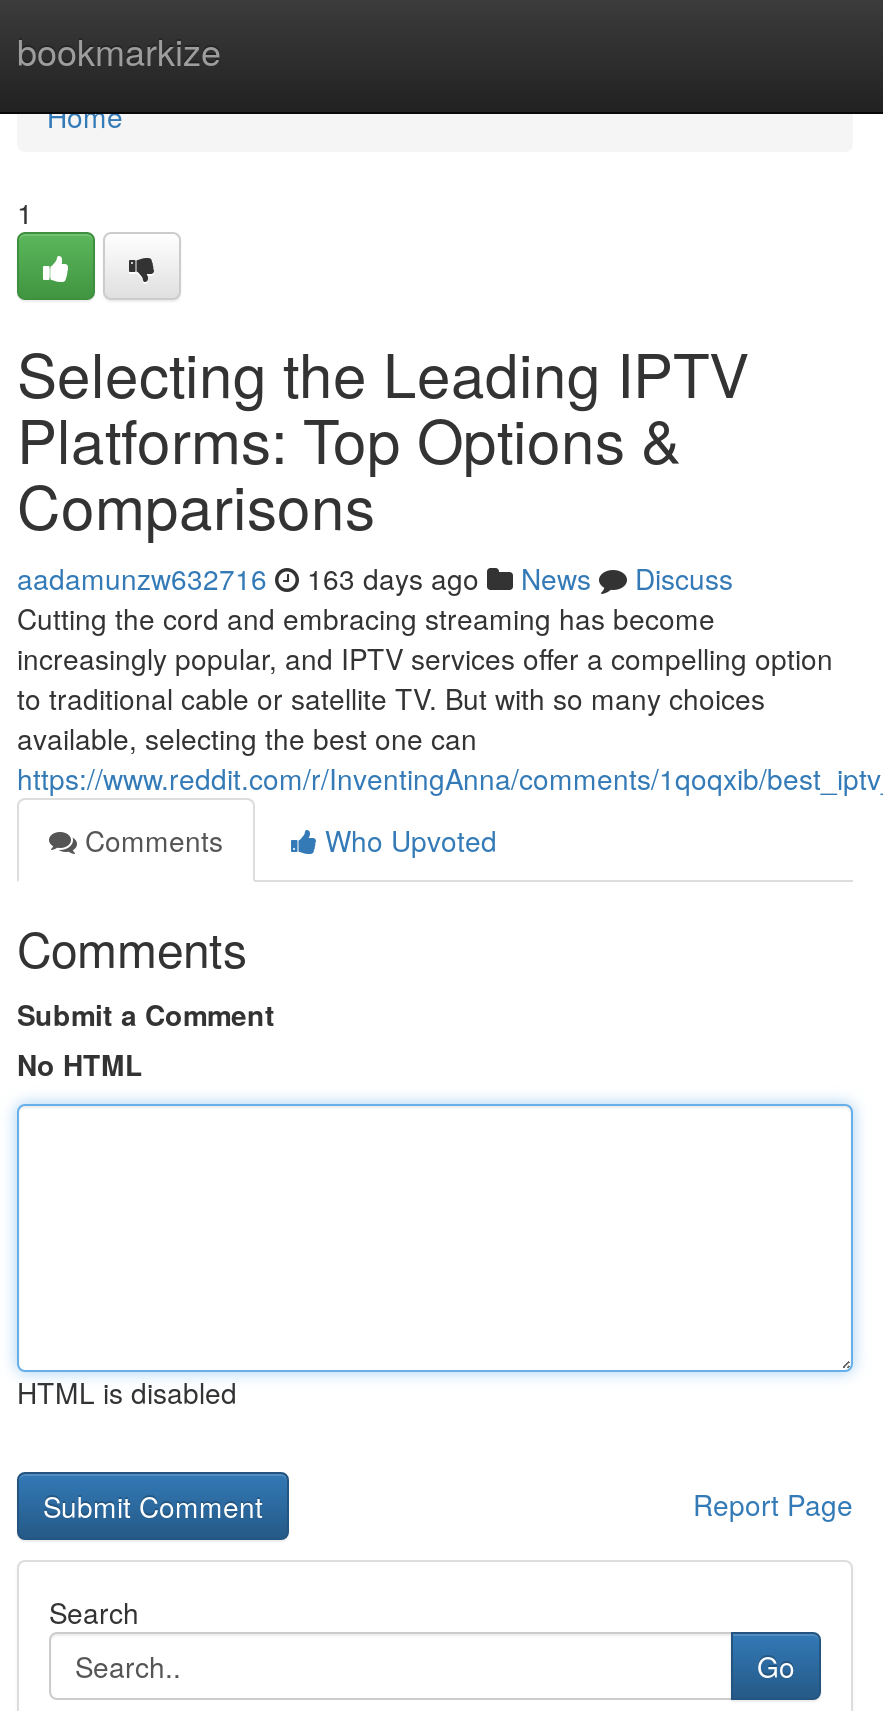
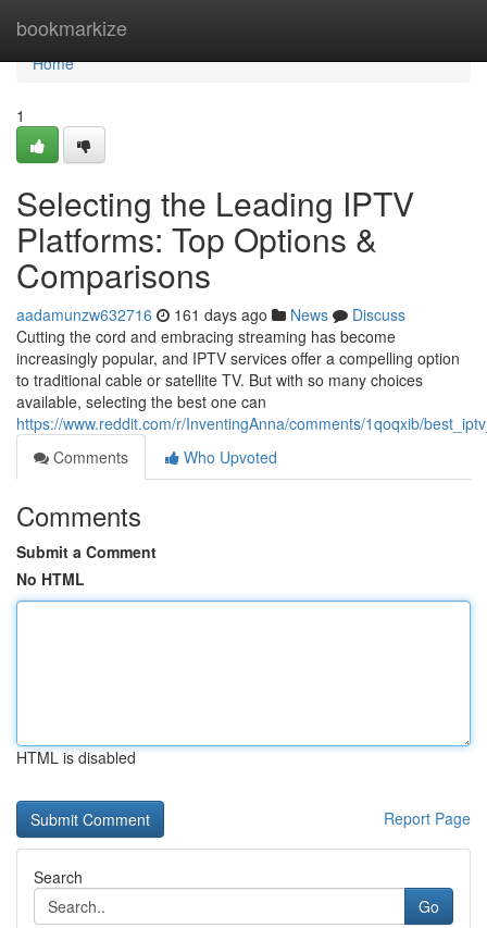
[17,558,733,598] aadamunzw632716 163 days ago News Discuss -> [16,304,405,325] aadamunzw632716 161 days ago News Discuss

